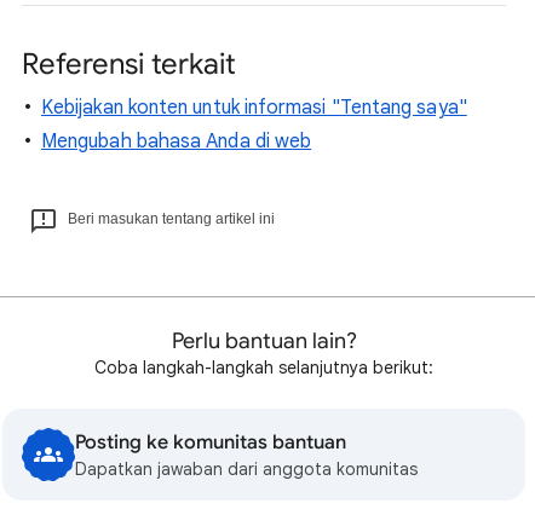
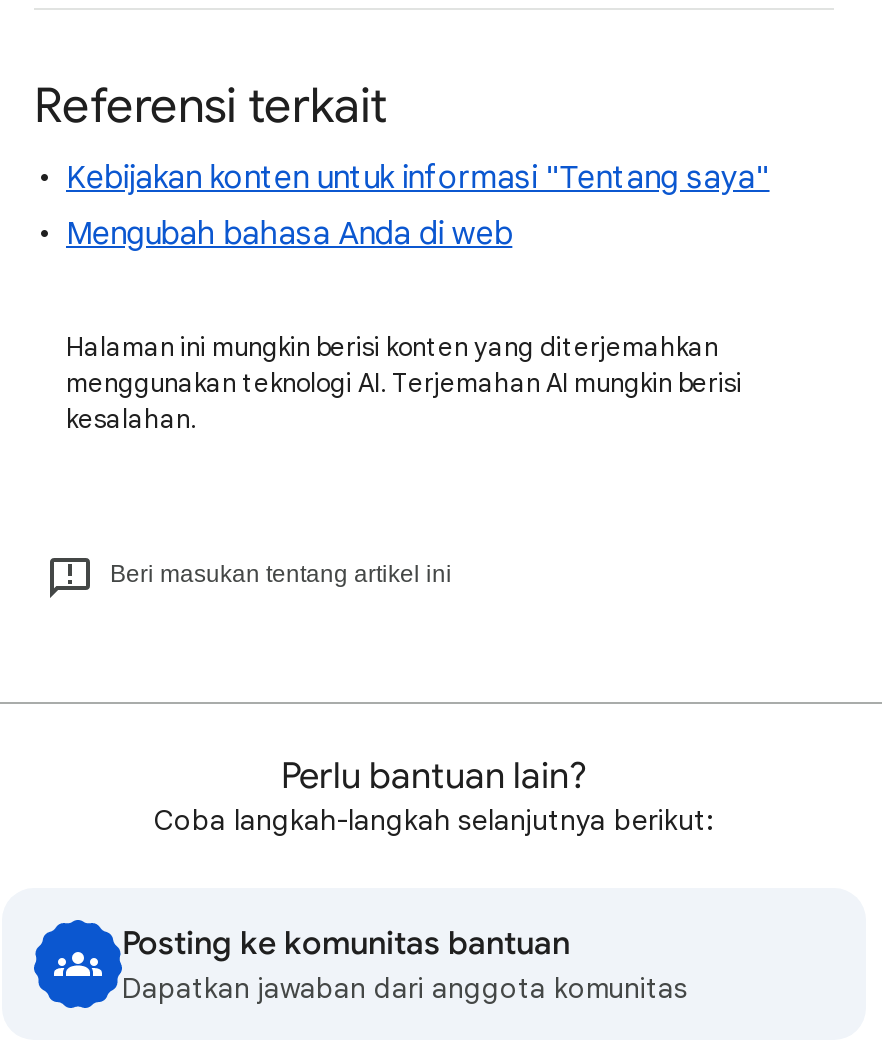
none -> [66,330,742,436] Halaman ini mungkin berisi konten yang diterjemahkan | menggunakan teknologi AI. Terjemahan AI mungkin berisi | kesalahan.

